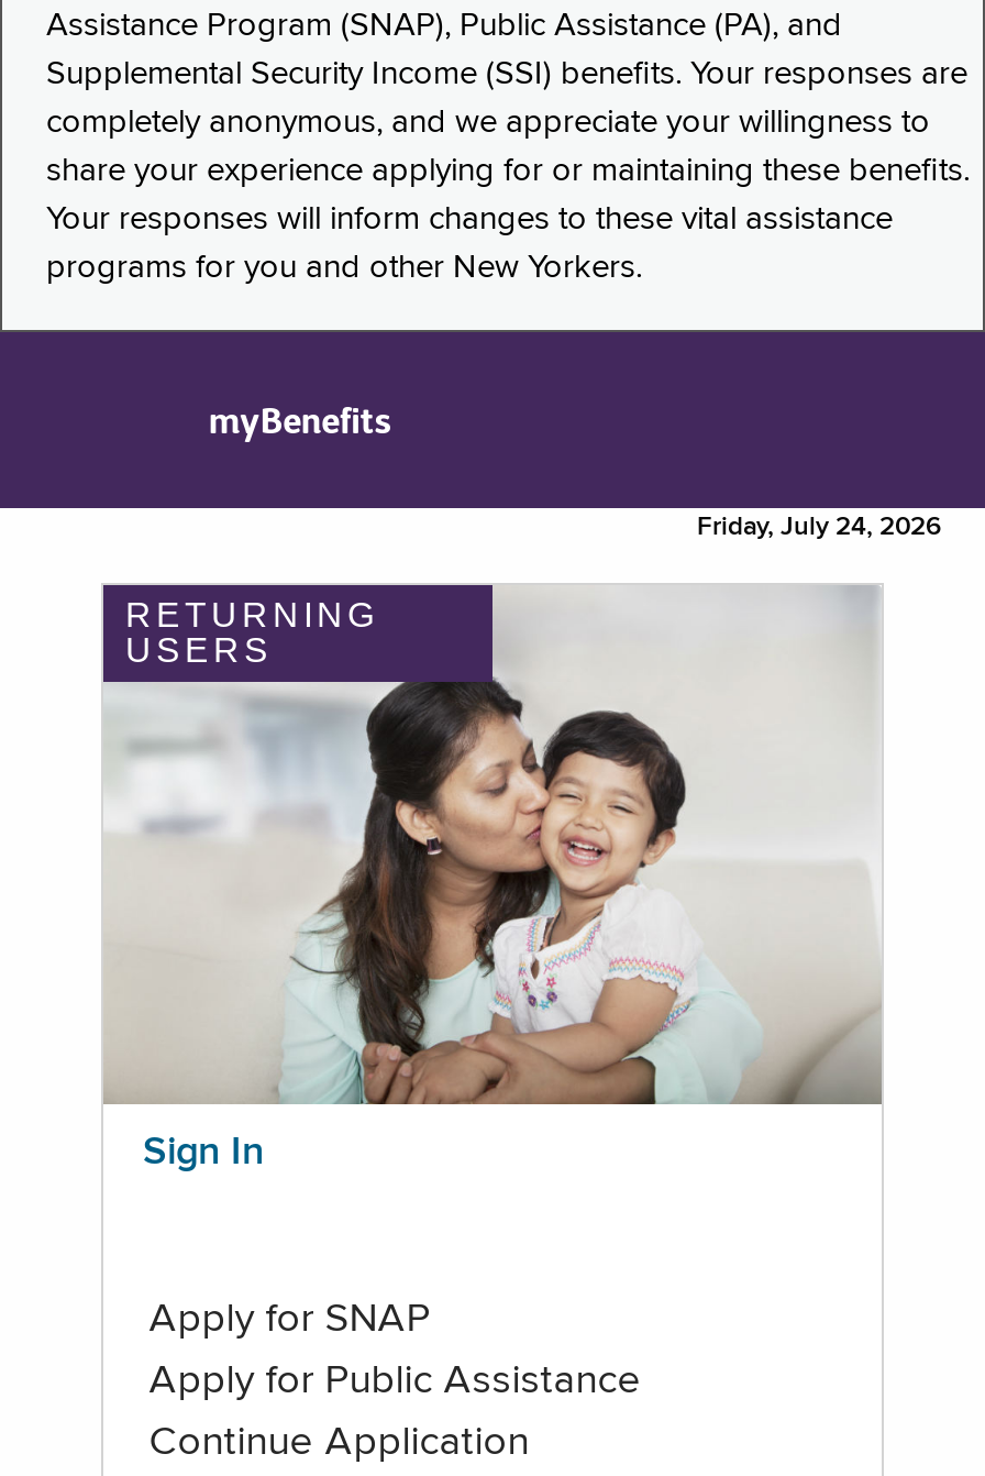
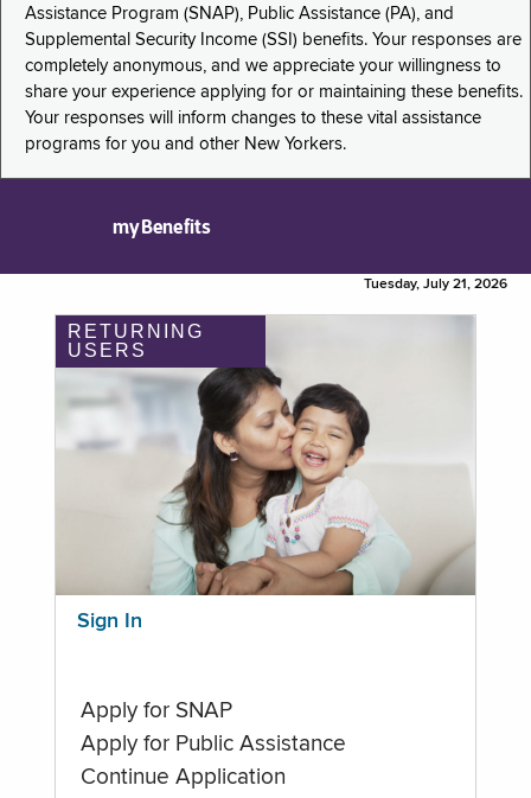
[697,515,941,541] Friday, July 24, 2026 -> [364,278,507,292] Tuesday, July 21, 2026

